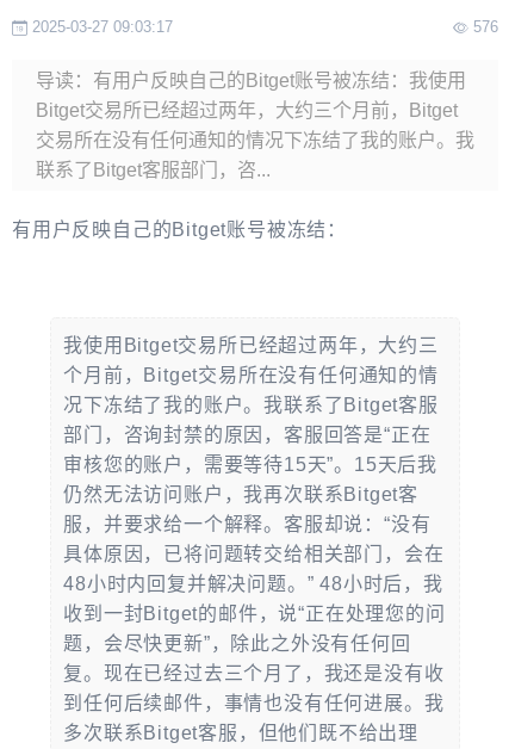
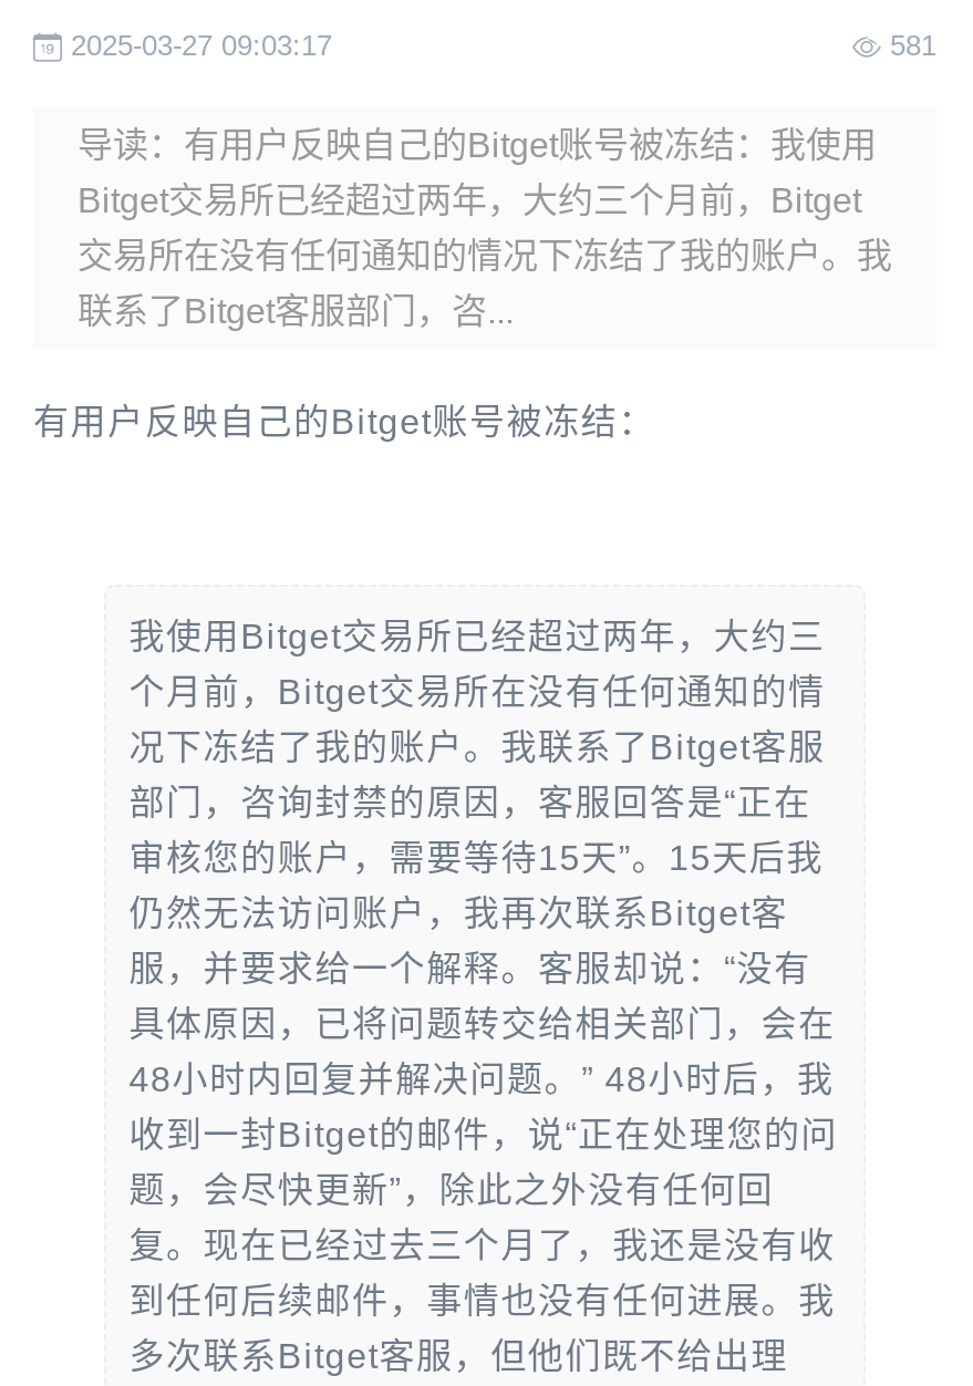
[468,18,498,36] 576 -> [881,29,936,62] 581

